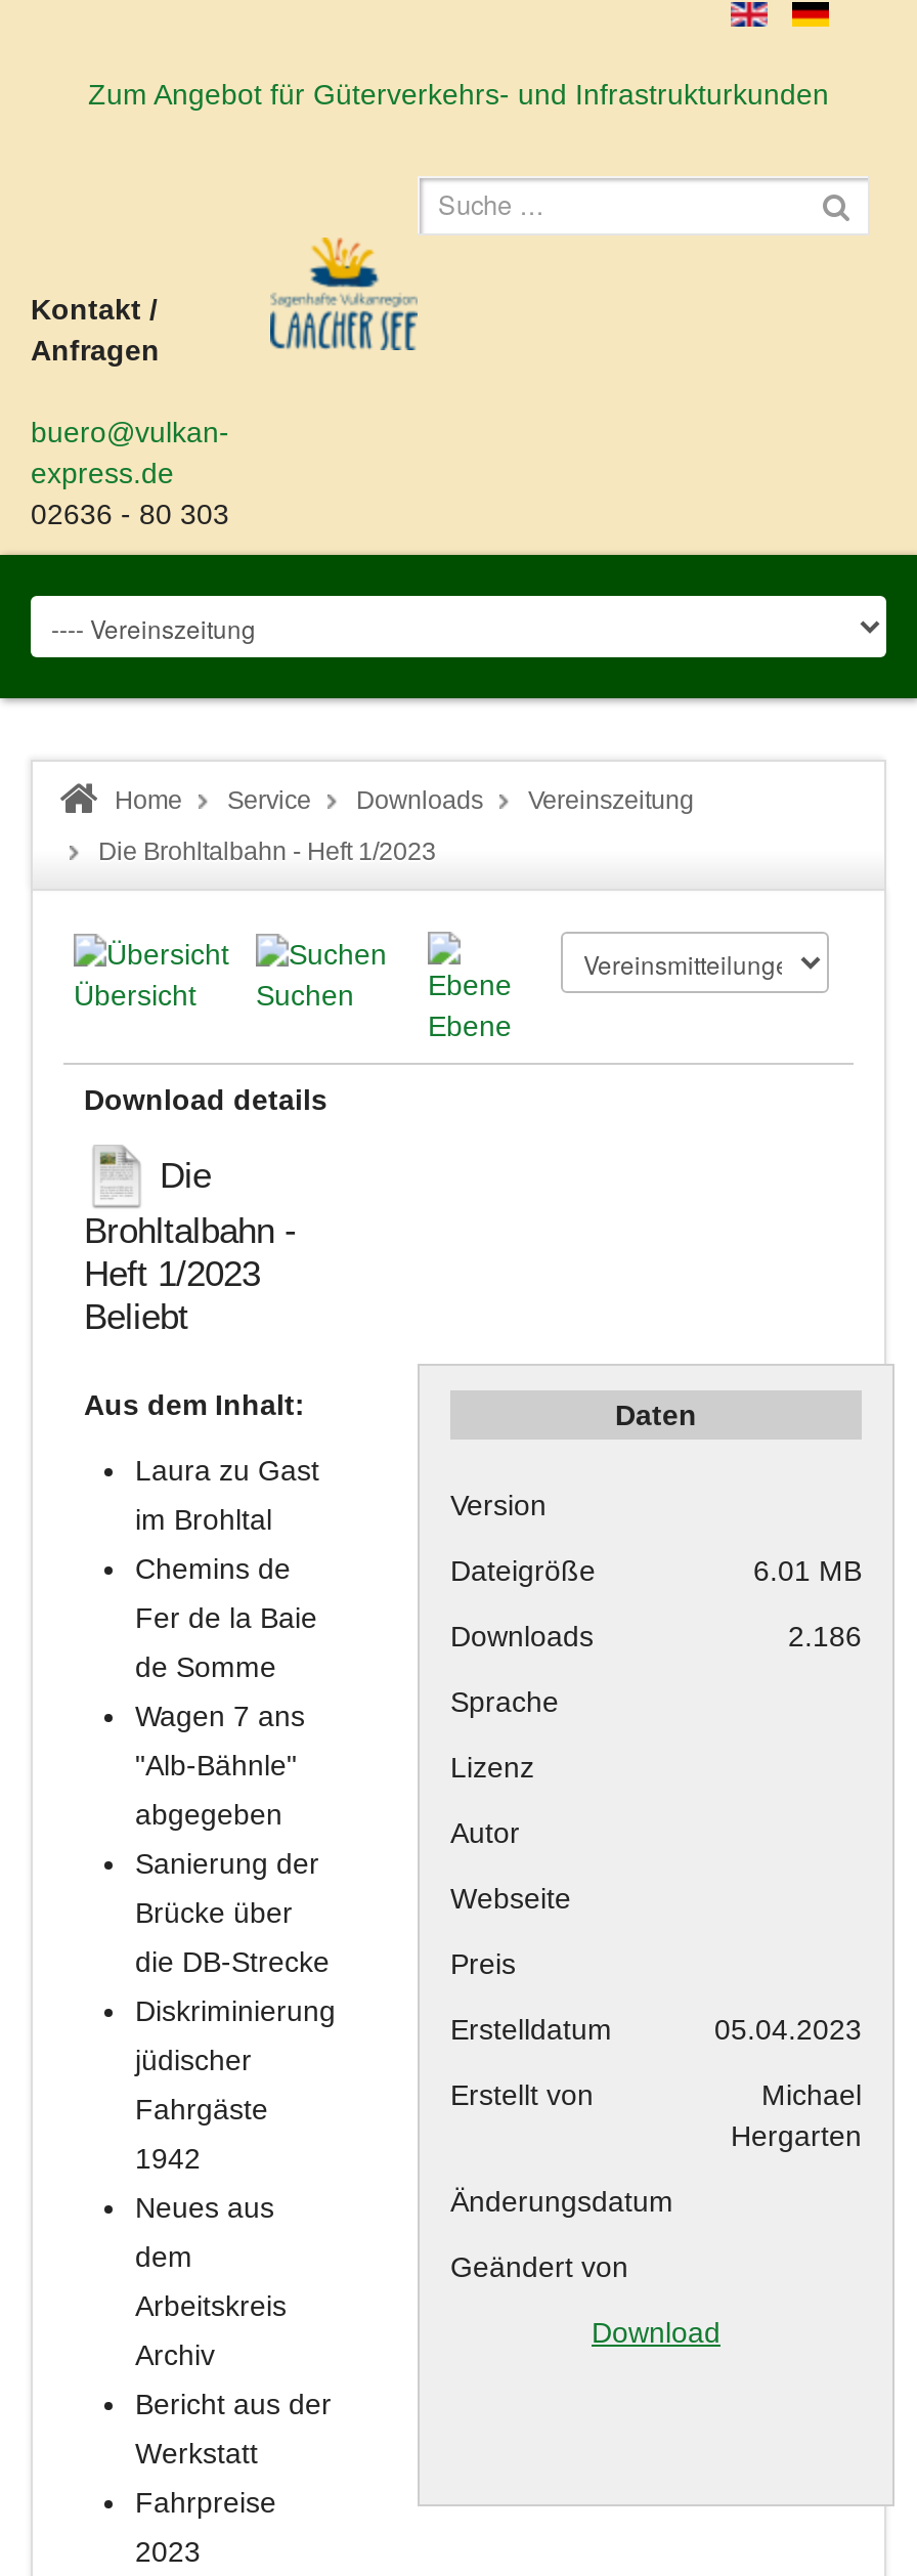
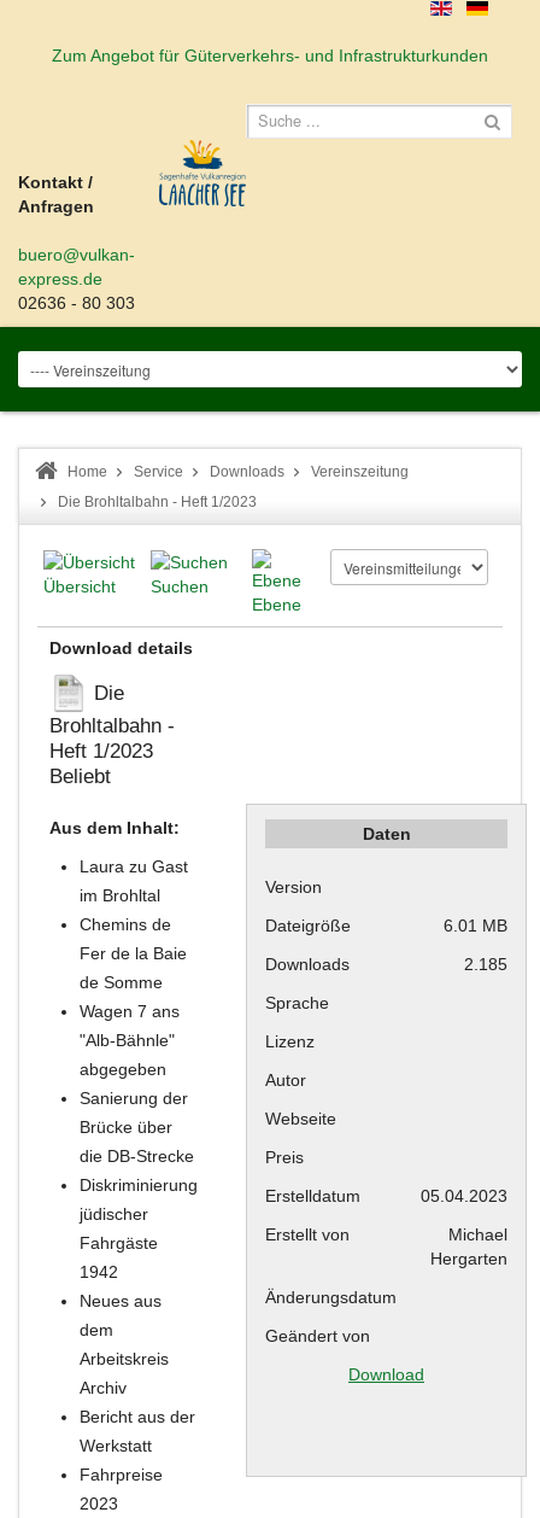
[788,1620,862,1652] 2.186 -> [464,954,507,974] 2.185

